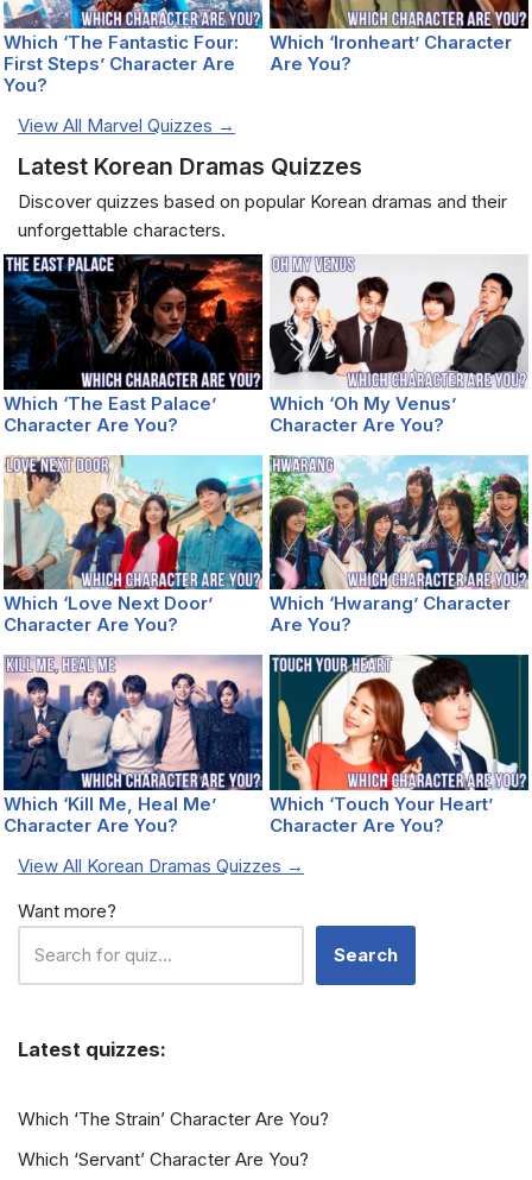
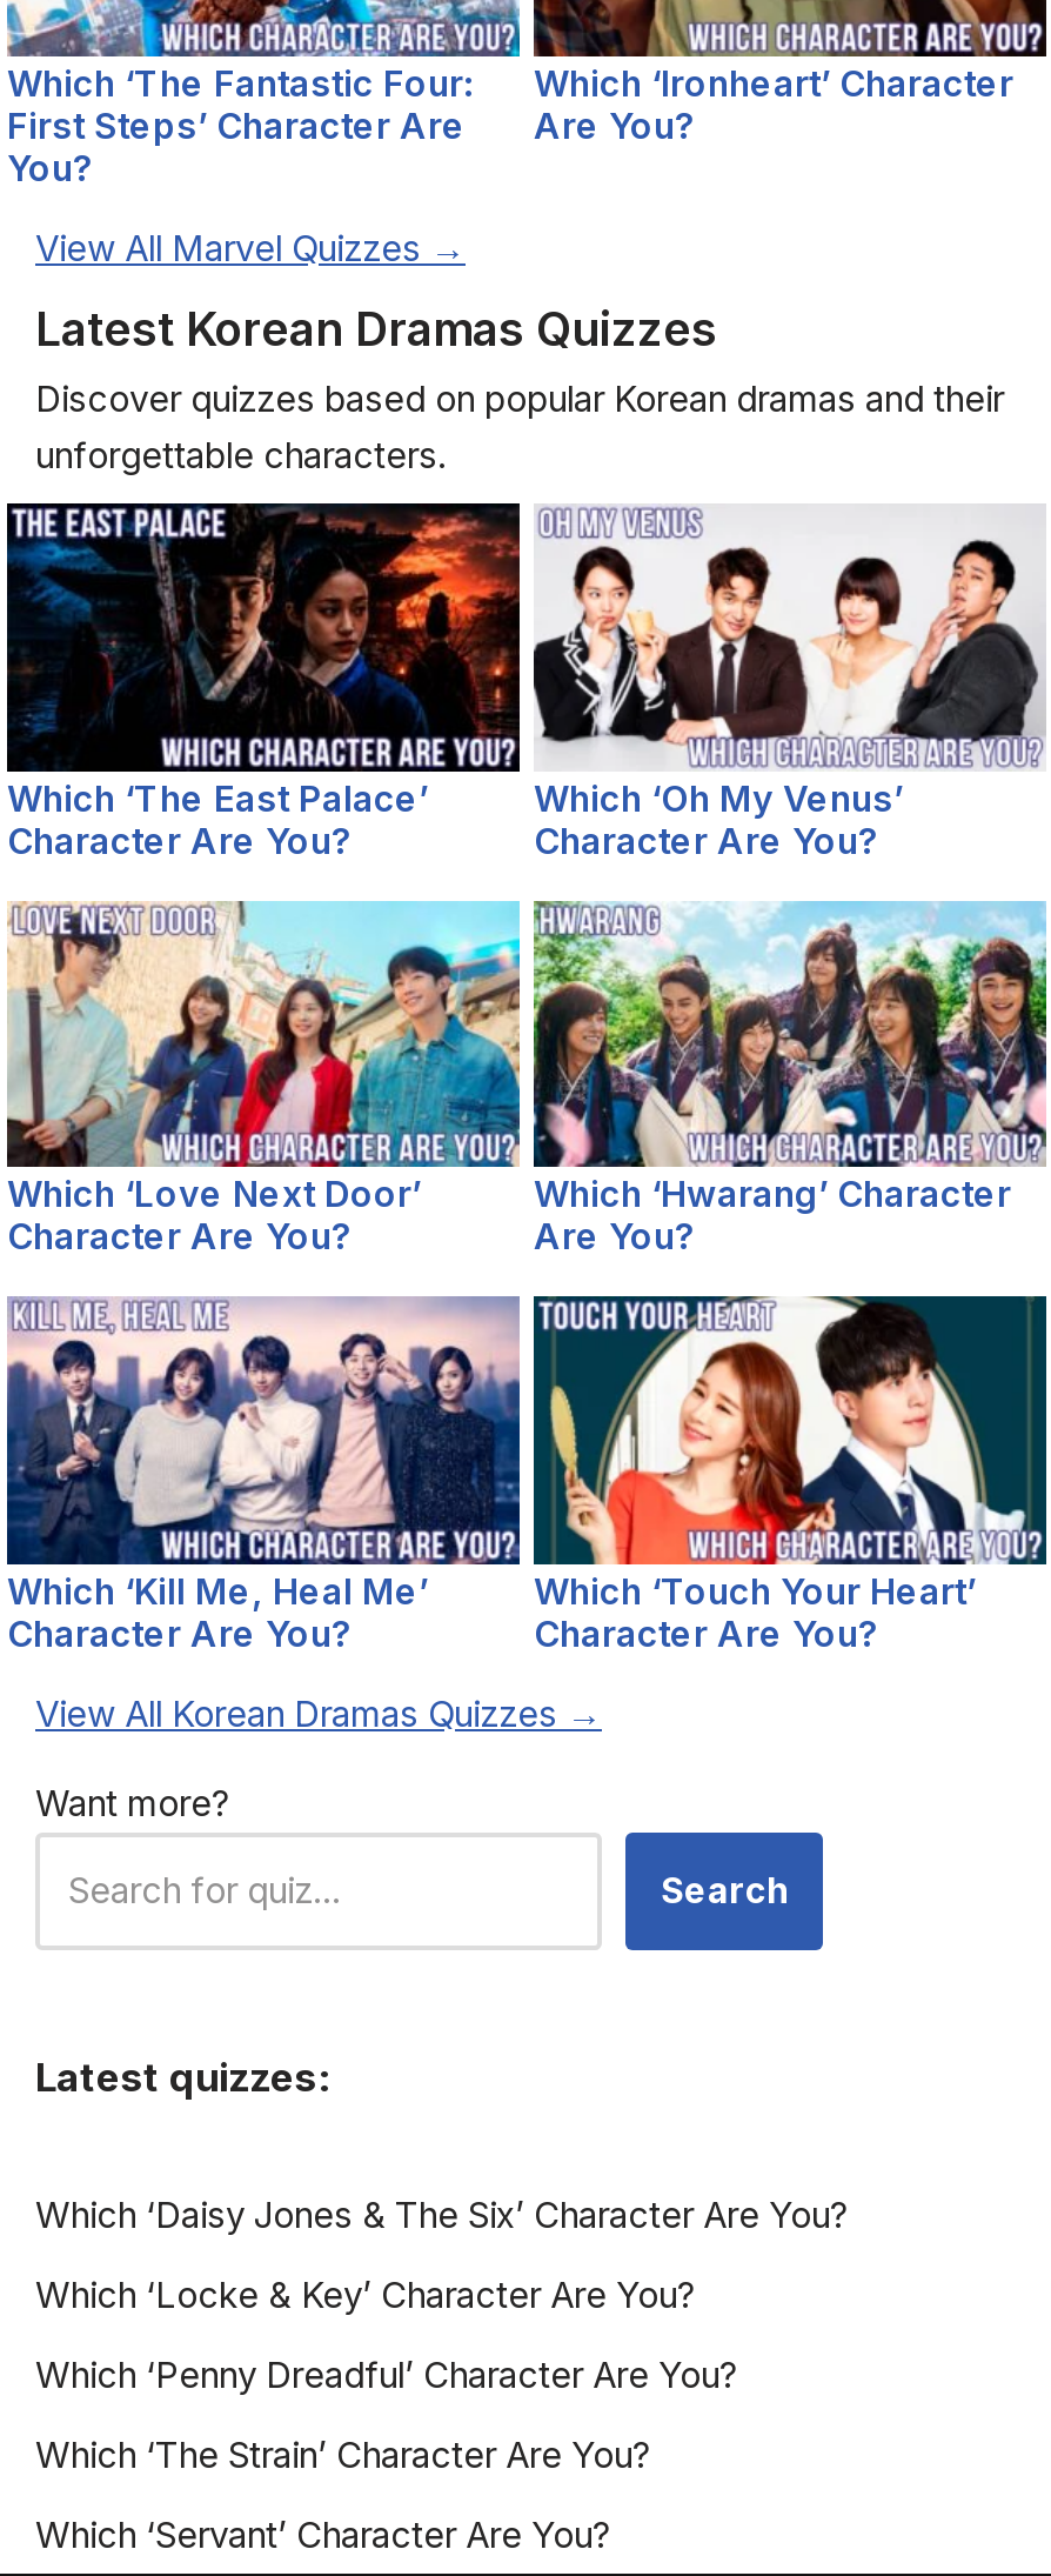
none -> [35,2193,849,2397] Which ‘Daisy Jones & The Six’ Character Are You? | Which ‘Locke & Key’ Character Are You? | Which ‘Penny Dreadful’ Character Are You?

